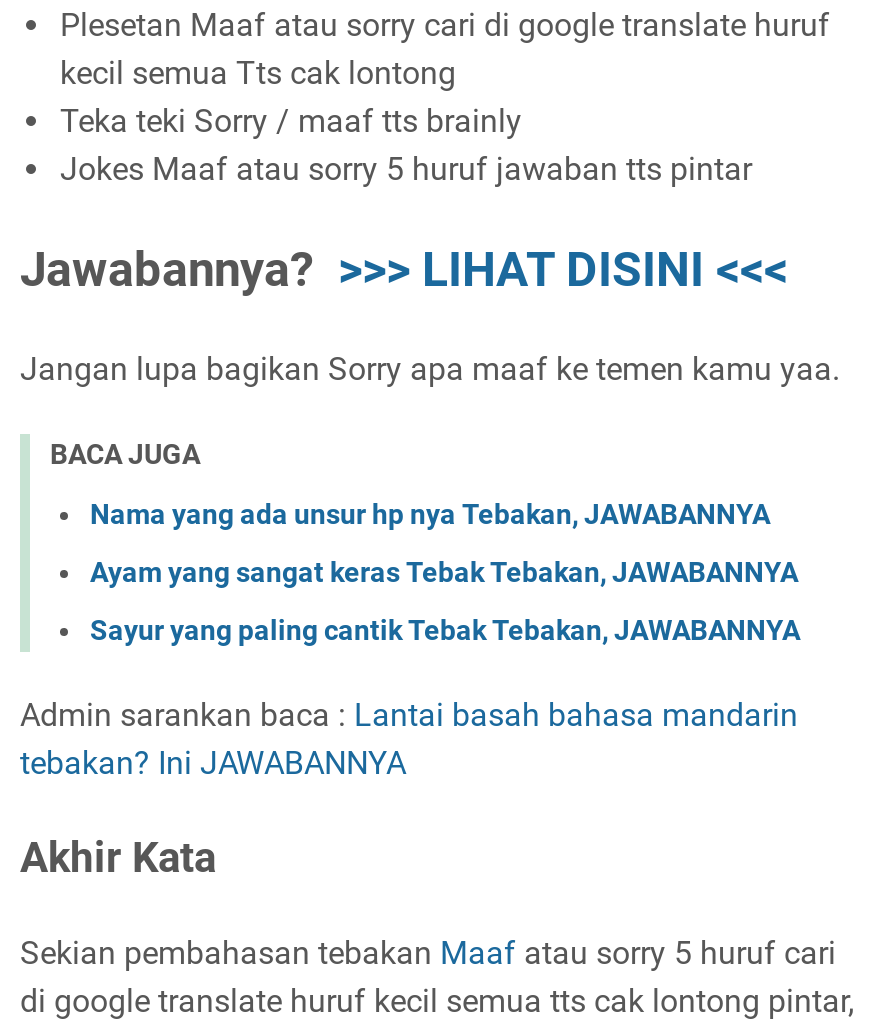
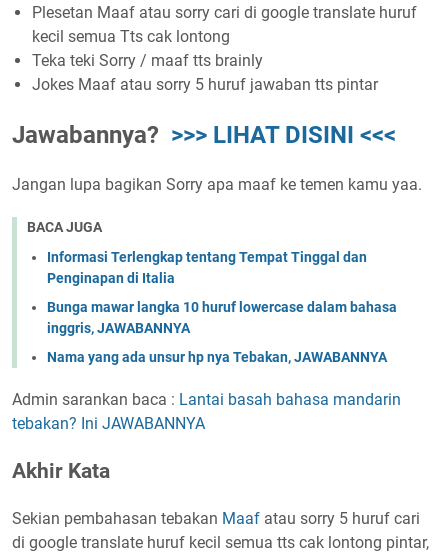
none -> [47,249,397,336] Informasi Terlengkap tentang Tempat Tinggal dan | Penginapan di Italia | Bunga mawar langka 10 huruf lowercase dalam bahasa | inggris, JAWABANNYA
moved [90,499,770,531] -> [47,349,387,365]: Nama yang ada unsur hp nya Tebakan, JAWABANNYA
[90,557,800,647] Ayam yang sangat keras Tebak Tebakan, JAWABANNYA | Sayur yang paling cantik Tebak Tebakan, JAWABANNYA -> none

